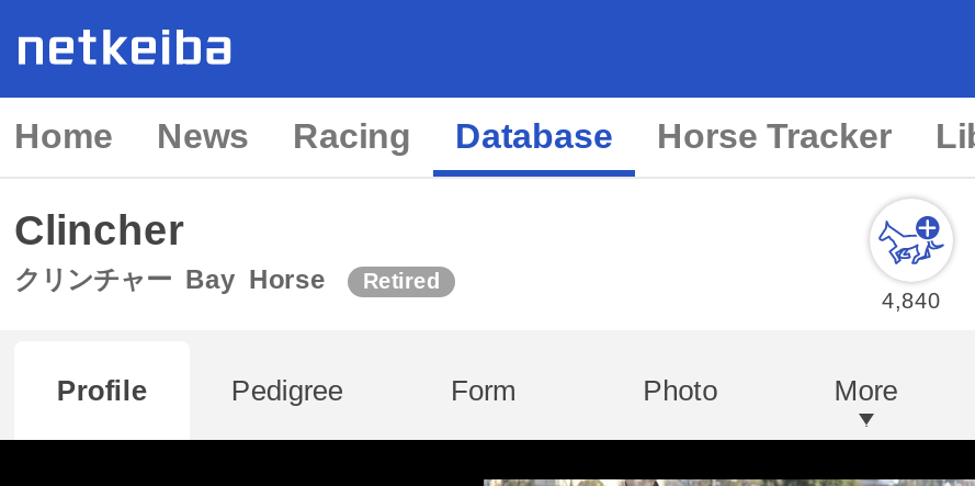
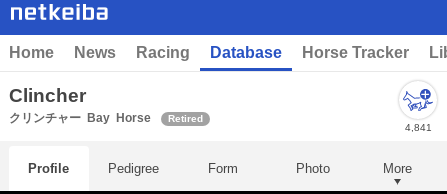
[882,287,941,312] 4,840 -> [404,121,431,132] 4,841

